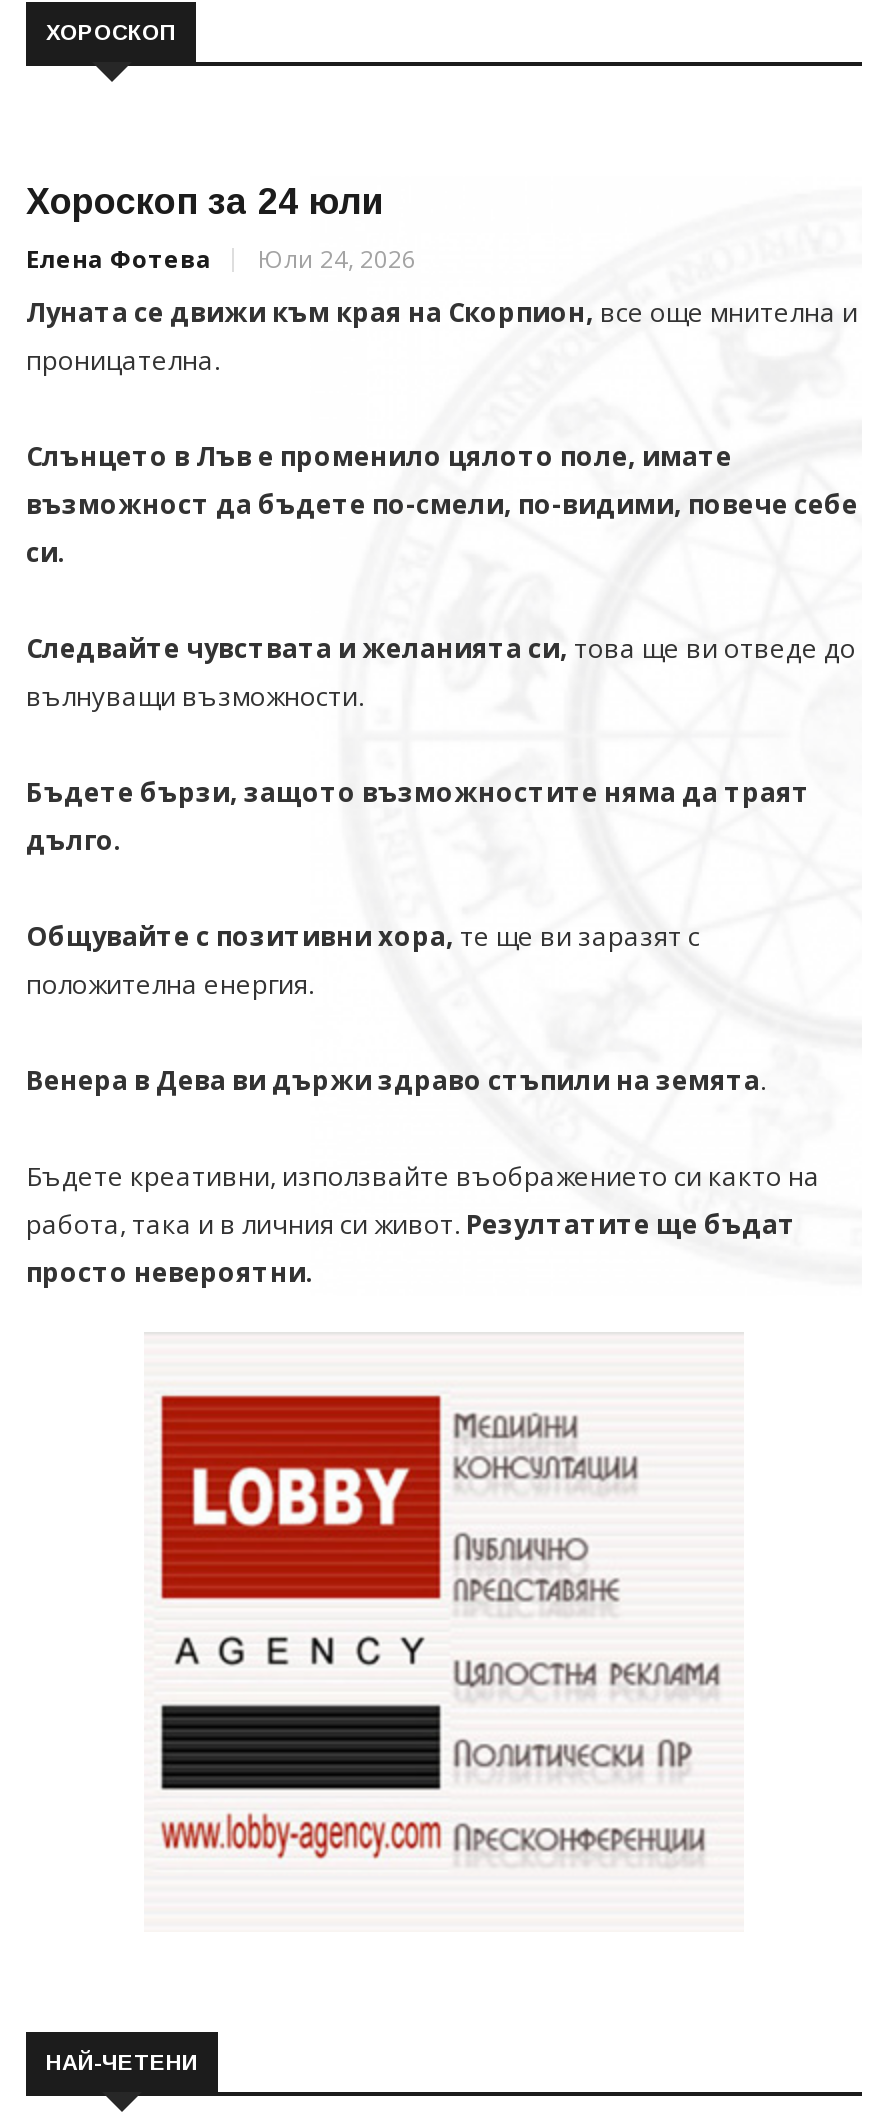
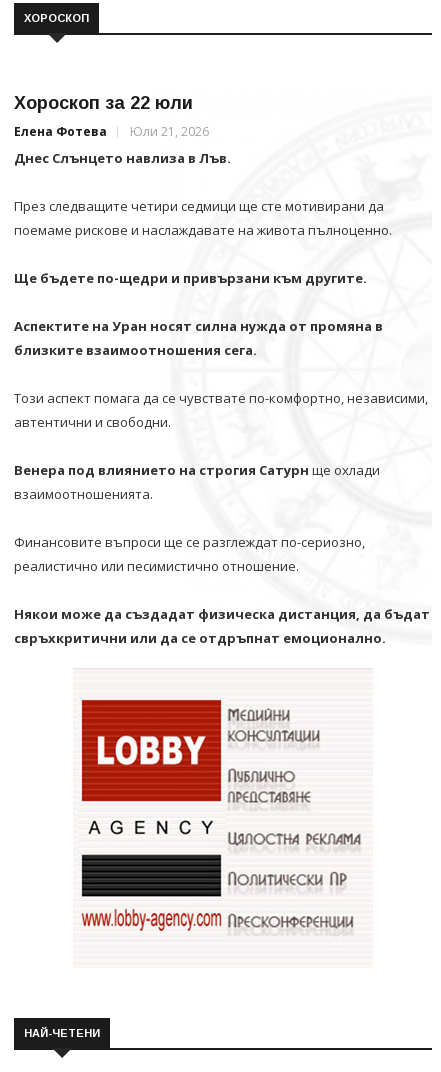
[26,181,384,221] Хороскоп за 24 юли -> [14,93,193,113] Хороскоп за 22 юли
[26,241,858,1289] Юли 24, 2026 | Луната се движи към края на Скорпион, все още мнителна и | проницателна. | Слънцето в Лъв е променило цялото поле, имате | възможност да бъдете по-смели, по-видими, повече себе | си. | Следвайте чувствата и желанията си, това ще ви отведе до | вълнуващи възможности. | Бъдете бързи, защото възможностите няма да траят | дълго. | Общувайте с позитивни хора, те ще ви заразят с | положителна енергия. | Венера в Дева ви държи здраво стъпили на земята. | Бъдете креативни, използвайте въображението си както на | работа, така и в личния си живот. Резултатите ще бъдат | просто невероятни. -> [14,123,430,647] Юли 21, 2026 | Днес Слънцето навлиза в Лъв. | През следващите четири седмици ще сте мотивирани да | поемаме рискове и наслаждавате на живота пълноценно. | Ще бъдете по-щедри и привързани към другите. | Аспектите на Уран носят силна нужда от промяна в | близките взаимоотношения сега. | Този аспект помага да се чувствате по-комфортно, независими, | автентични и свободни. | Венера под влиянието на строгия Сатурн ще охлади | взаимоотношенията. | Финансовите въпроси ще се разглеждат по-сериозно, | реалистично или песимистично отношение. | Някои може да създадат физическа дистанция, да бъдат | свръхкритични или да се отдръпнат емоционално.

